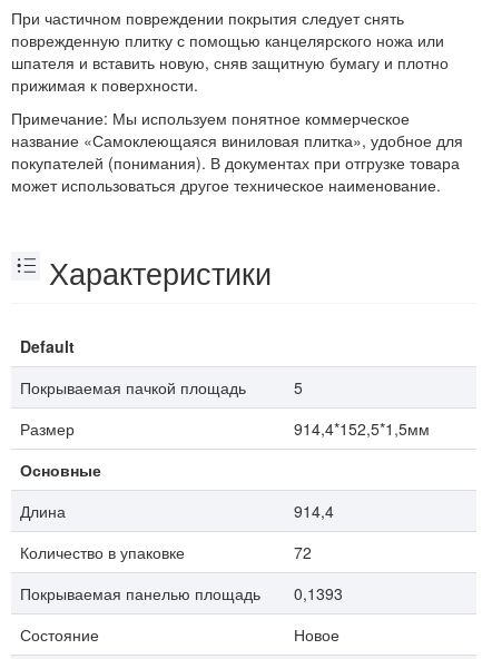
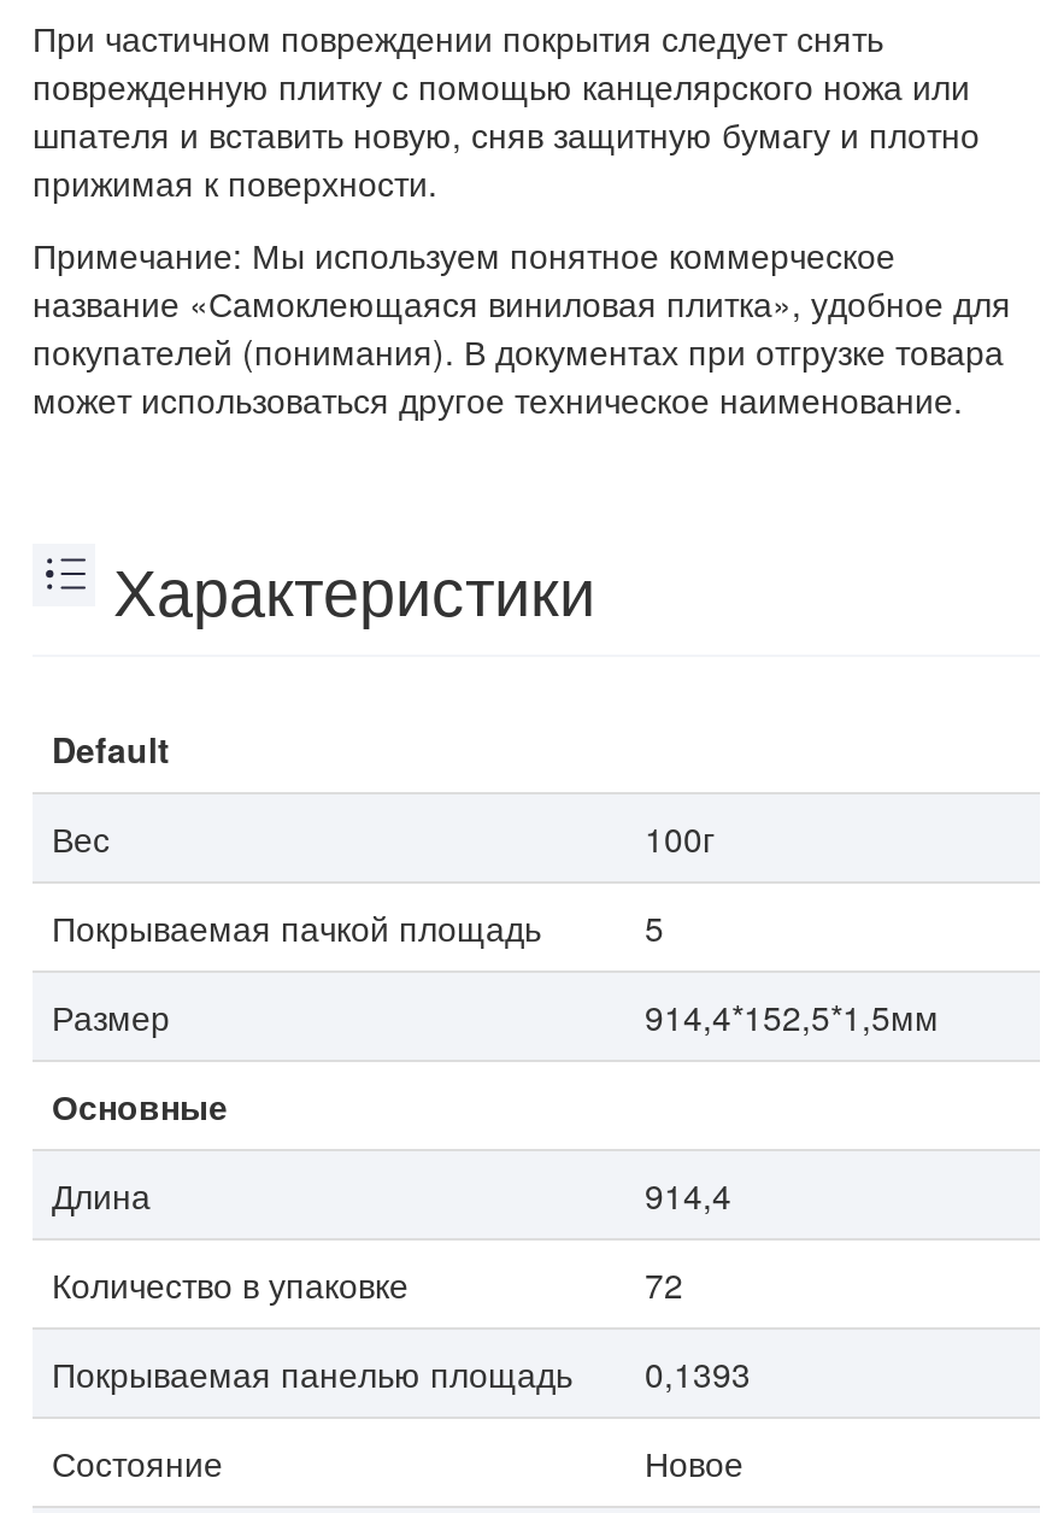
none -> [52,814,715,862] Вес | 100г

